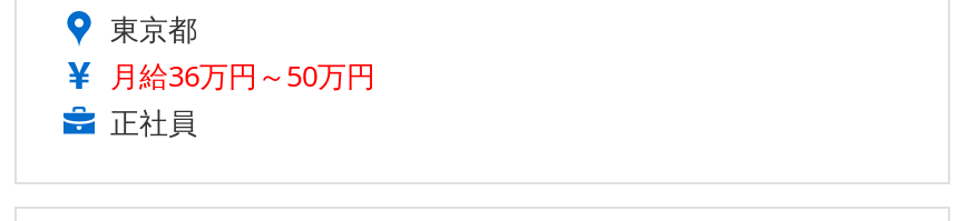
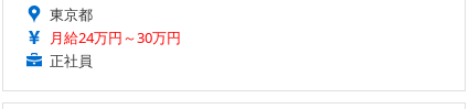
[110,55,375,95] 月給36万円～50万円 -> [50,27,181,47] 月給24万円～30万円

